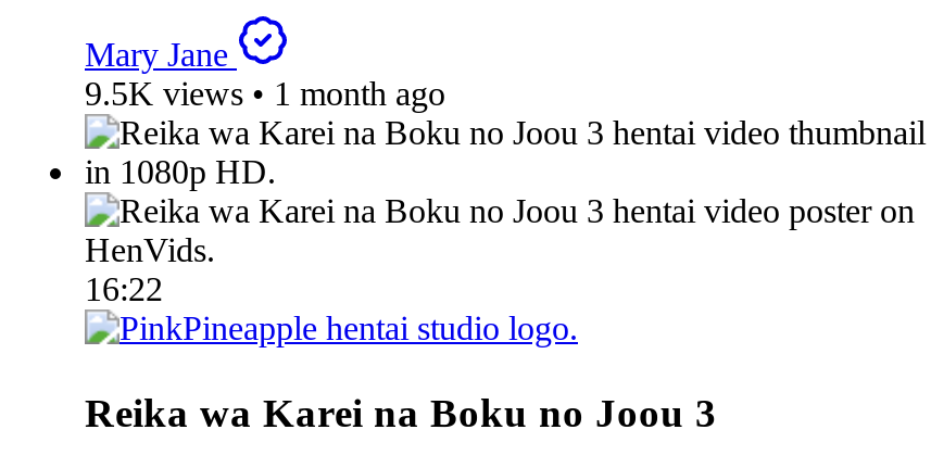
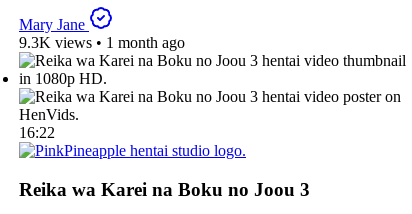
[85,75,445,112] 9.5K views • 1 month ago -> [19,34,185,51] 9.3K views • 1 month ago

